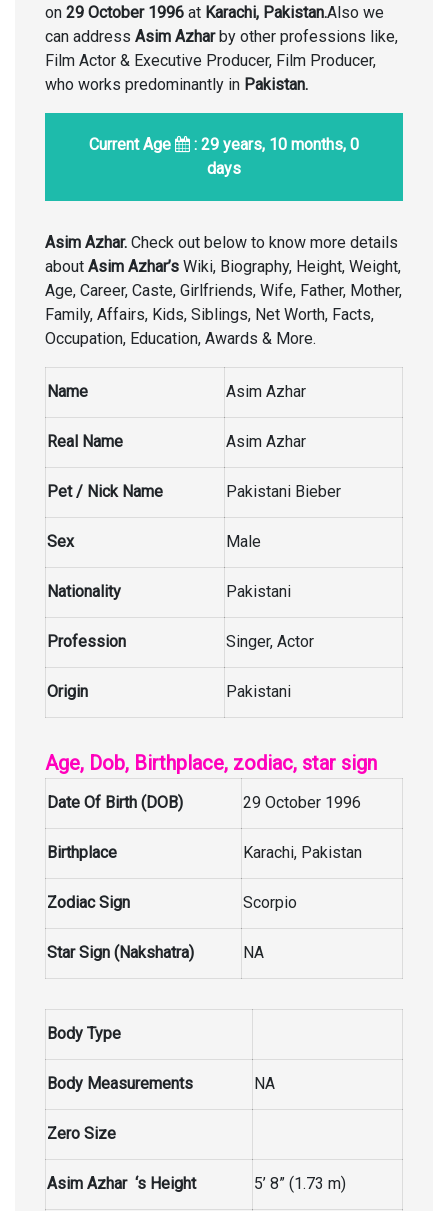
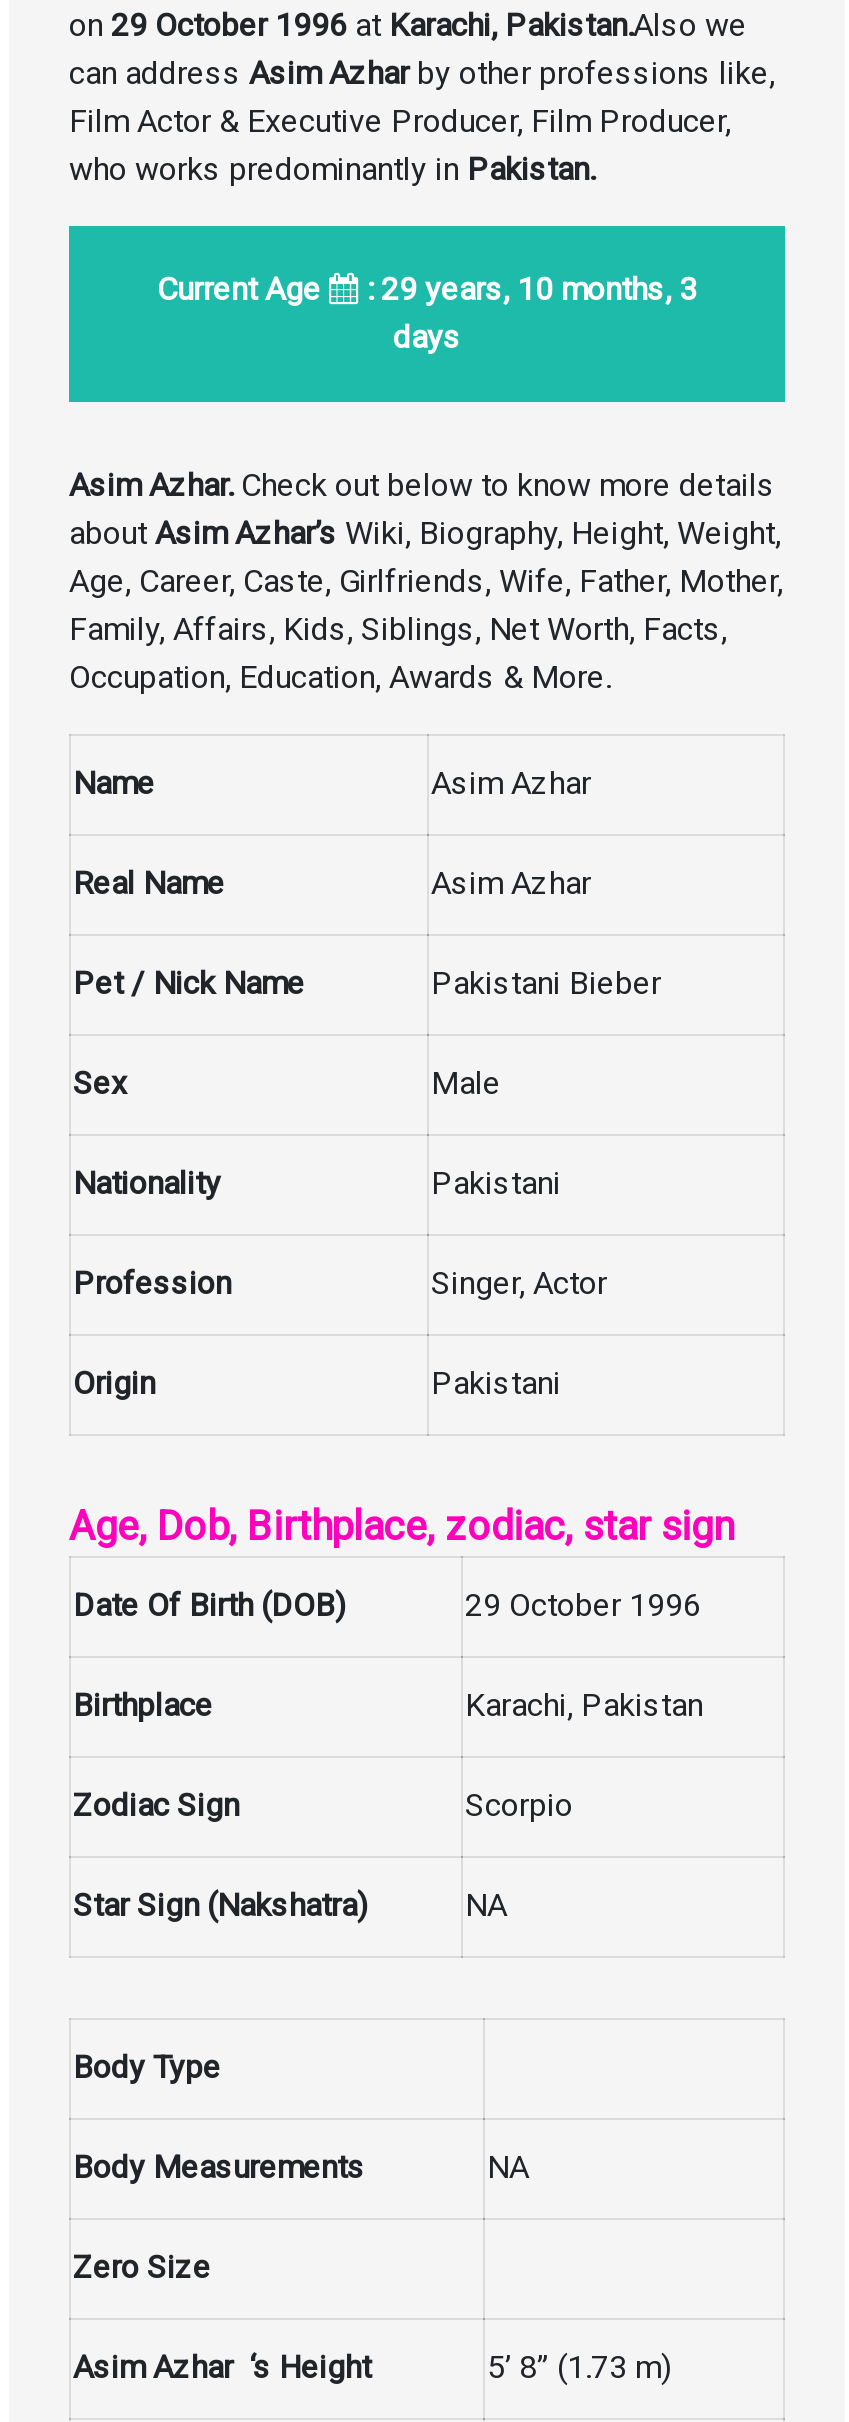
[89,135,359,154] Current Age : 29 years, 10 months, 0 -> [157,270,697,308] Current Age : 29 years, 10 months, 3

